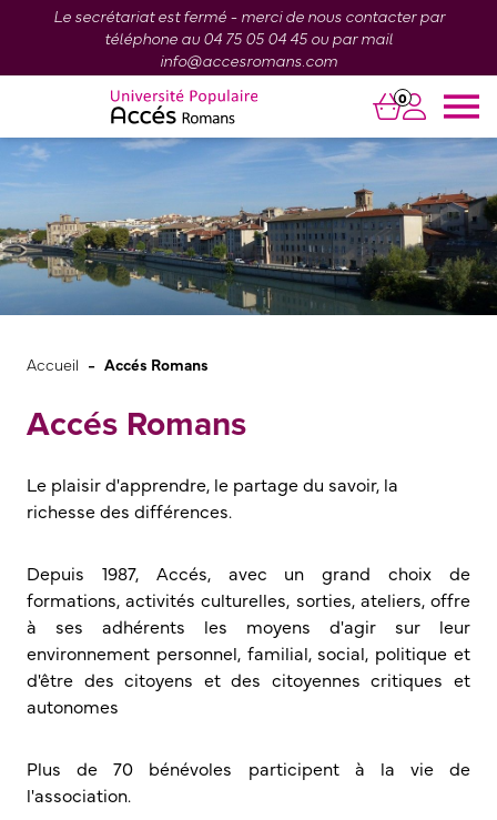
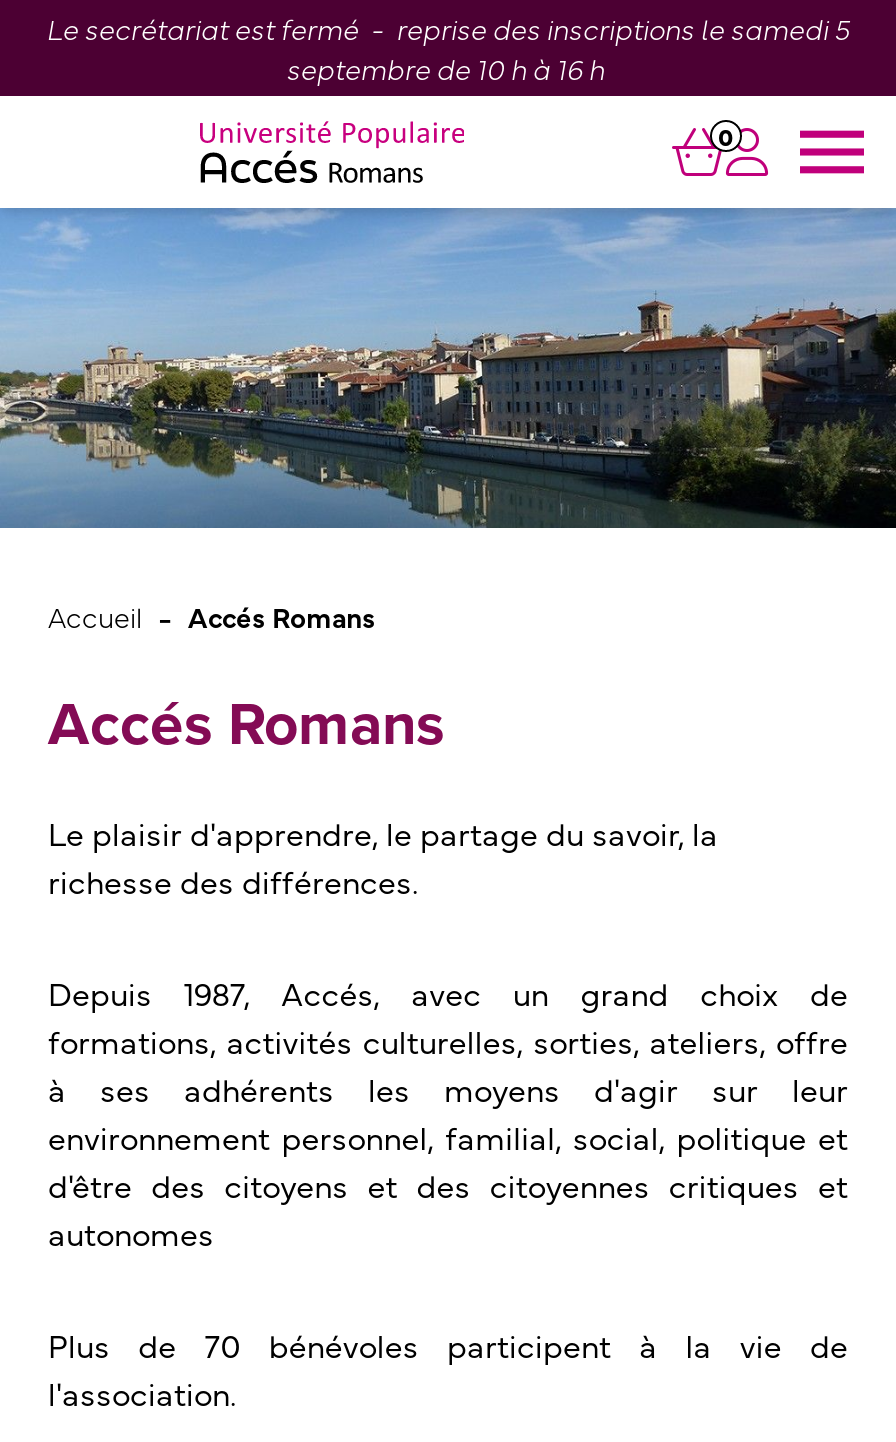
[53,4,444,70] Le secrétariat est fermé - merci de nous contacter par | téléphone au 04 75 05 04 45 ou par mail | info@accesromans.com -> [46,8,850,86] Le secrétariat est fermé - reprise des inscriptions le samedi 5 | septembre de 10 h à 16 h

